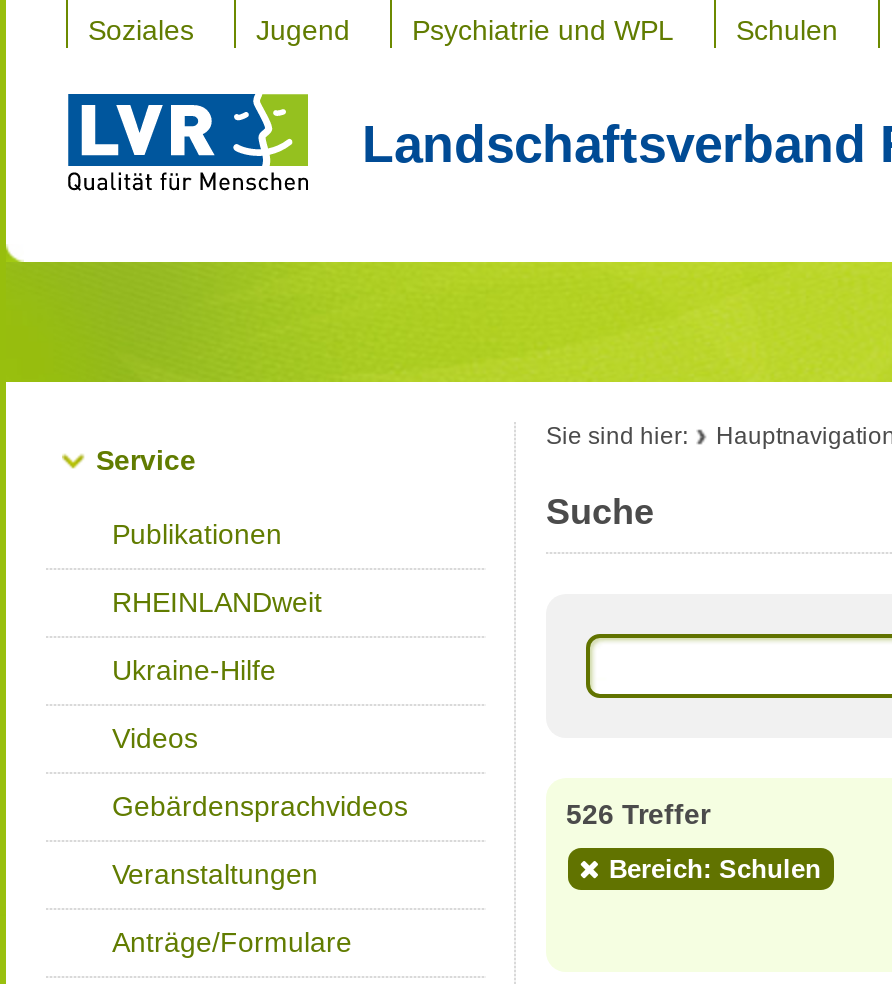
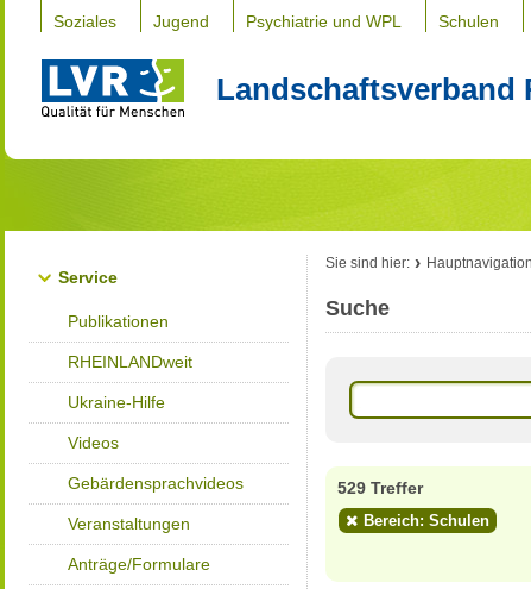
[566,798,710,830] 526 Treffer -> [337,478,423,497] 529 Treffer

